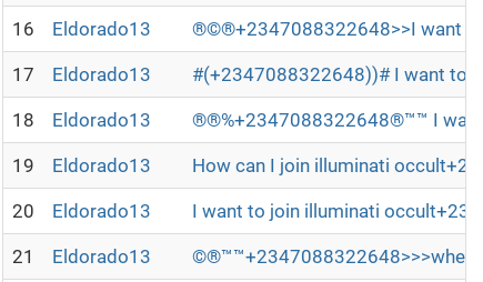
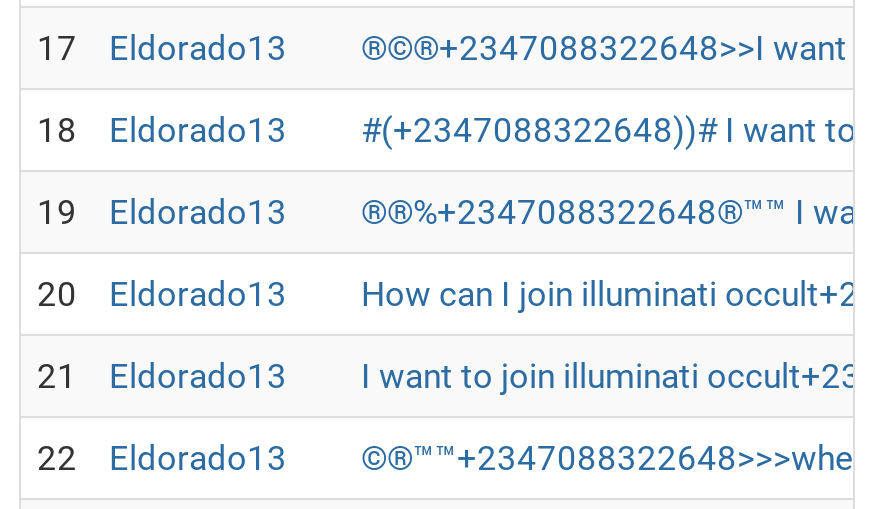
[12,18,34,40] 16 -> [37,28,77,68] 17
[12,63,34,85] 17 -> [37,110,77,150] 18
[12,109,34,131] 18 -> [37,192,77,232] 19
[12,154,34,177] 19 -> [37,274,77,314] 20
[12,200,34,222] 20 -> [37,356,77,396] 21
[12,245,34,268] 21 -> [37,438,77,478] 22

